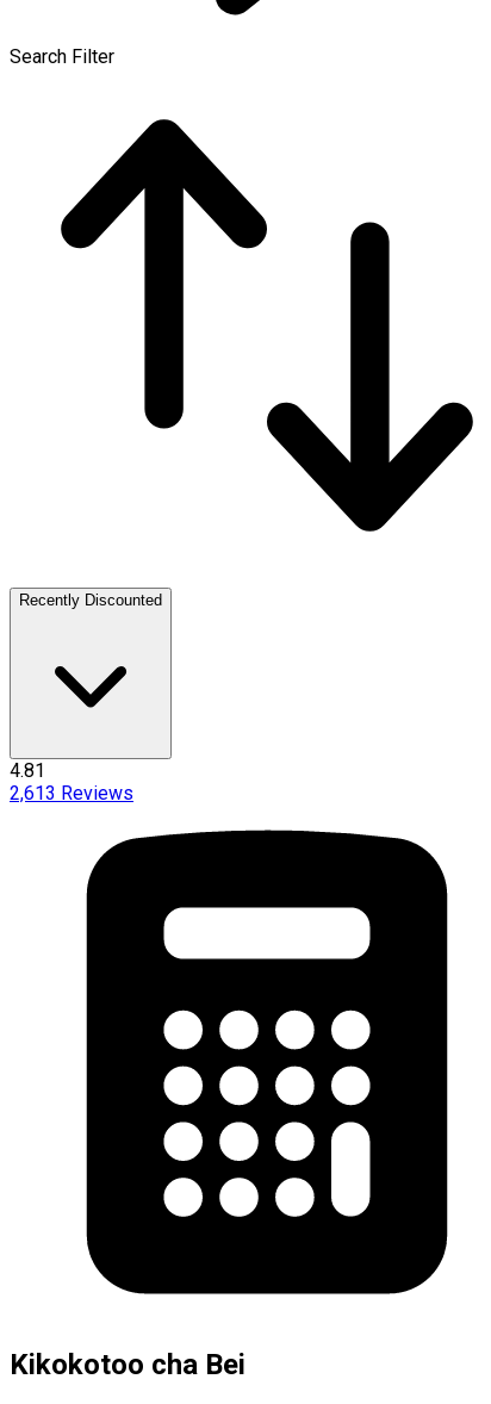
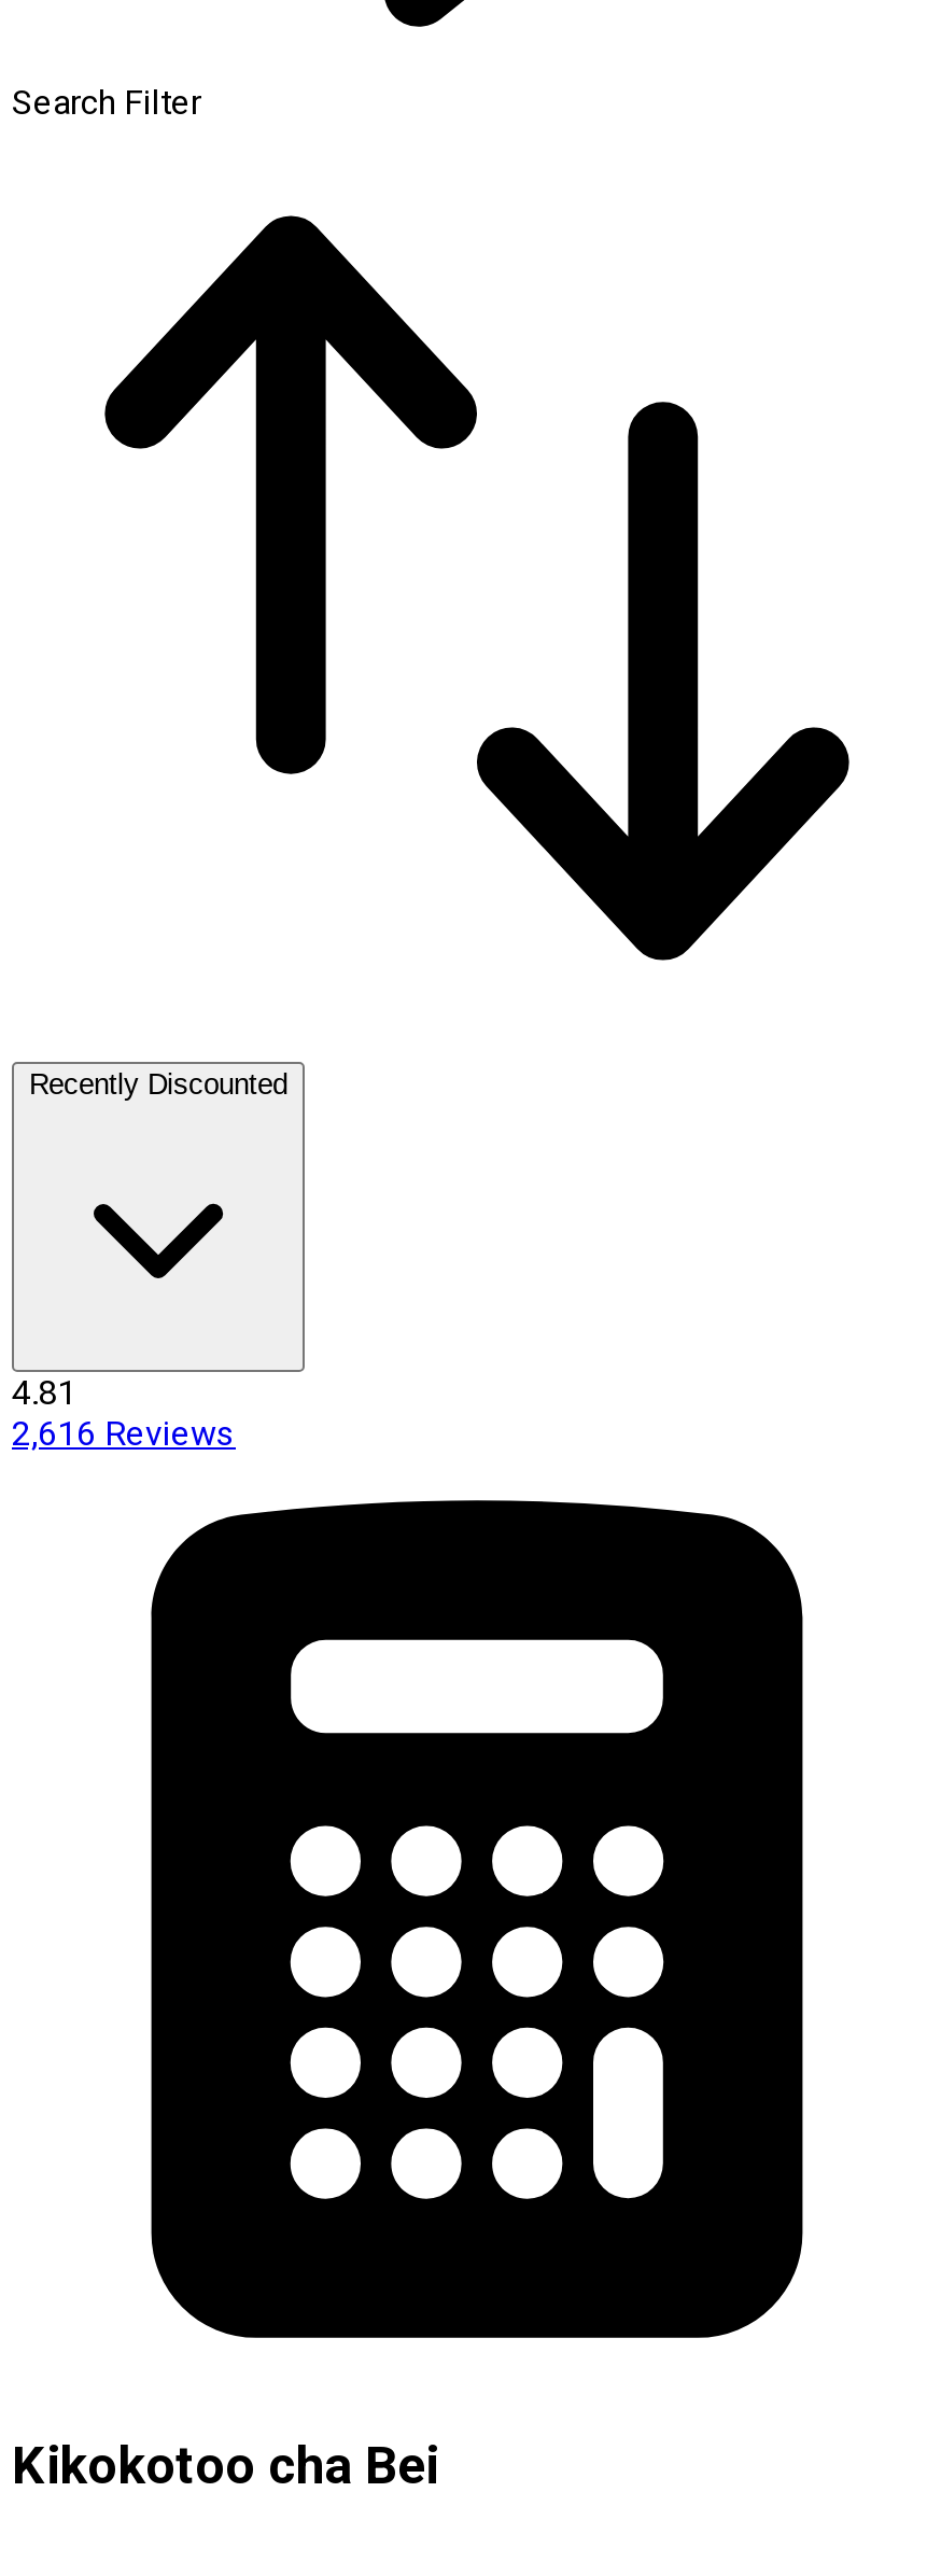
[10,782,133,804] 2,613 Reviews -> [12,1413,236,1454] 2,616 Reviews

